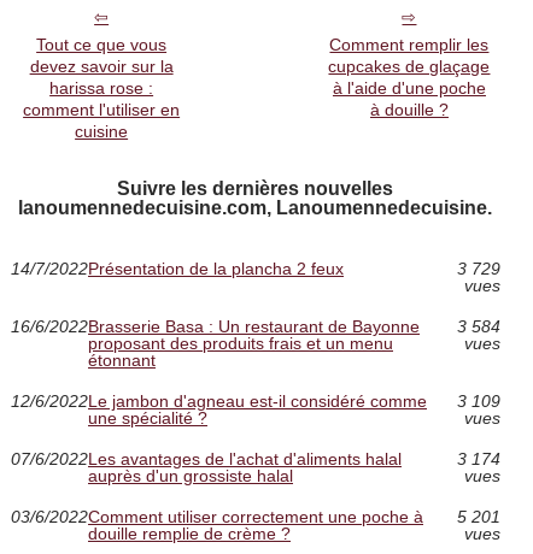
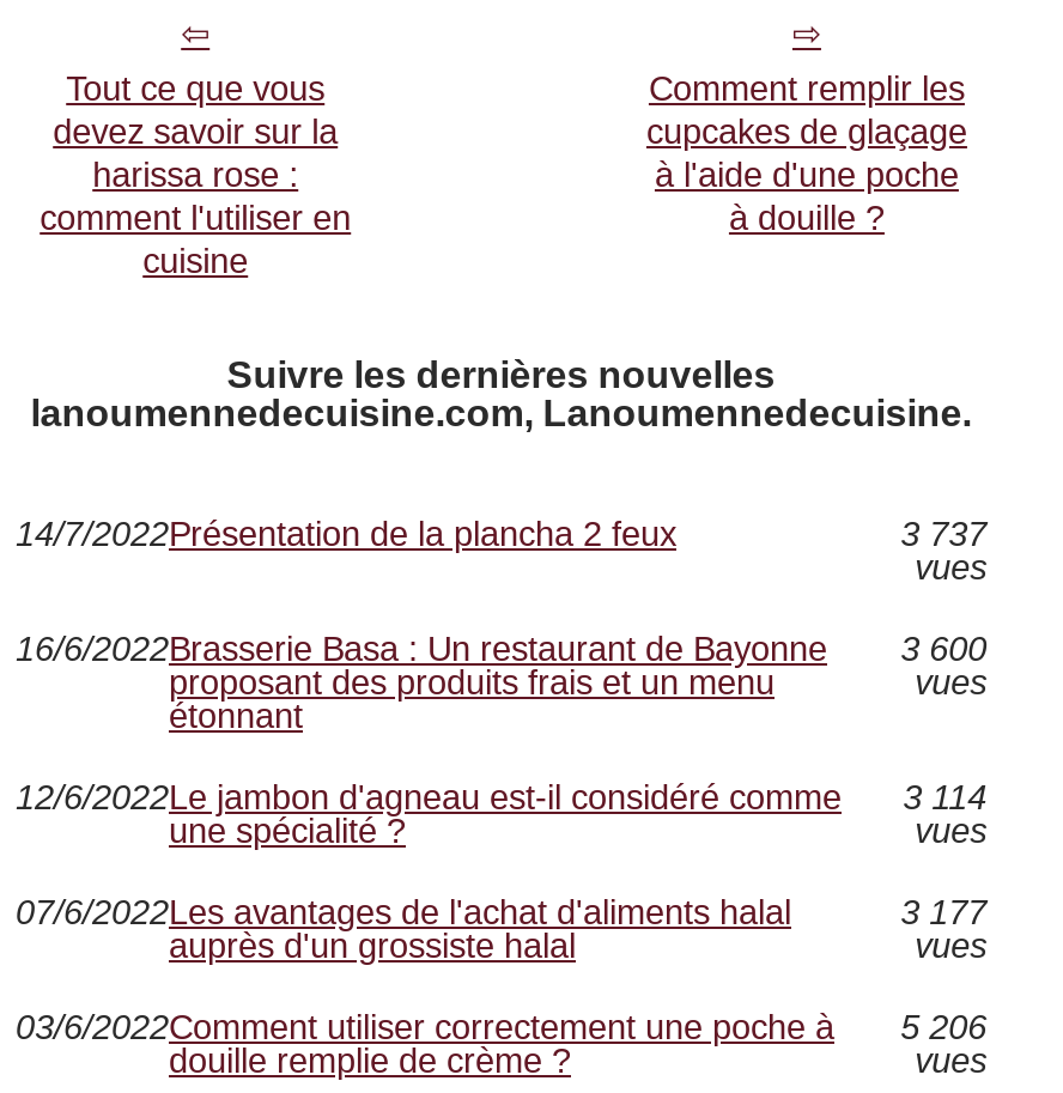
[457,259,500,278] 3 729 -> [900,515,987,553] 3 737
[11,317,500,336] 16/6/2022Brasserie Basa : Un restaurant de Bayonne 3 584 -> [16,629,987,668] 16/6/2022Brasserie Basa : Un restaurant de Bayonne 3 600
[11,391,500,411] 12/6/2022 Le jambon d'agneau est-il considéré comme 3 109 -> [16,778,987,816] 12/6/2022 Le jambon d'agneau est-il considéré comme 3 114
[457,449,500,468] 3 174 -> [900,893,987,931] 3 177
[11,507,500,526] 03/6/2022Comment utiliser correctement une poche à 5 201 -> [16,1008,987,1046] 03/6/2022Comment utiliser correctement une poche à 5 206

